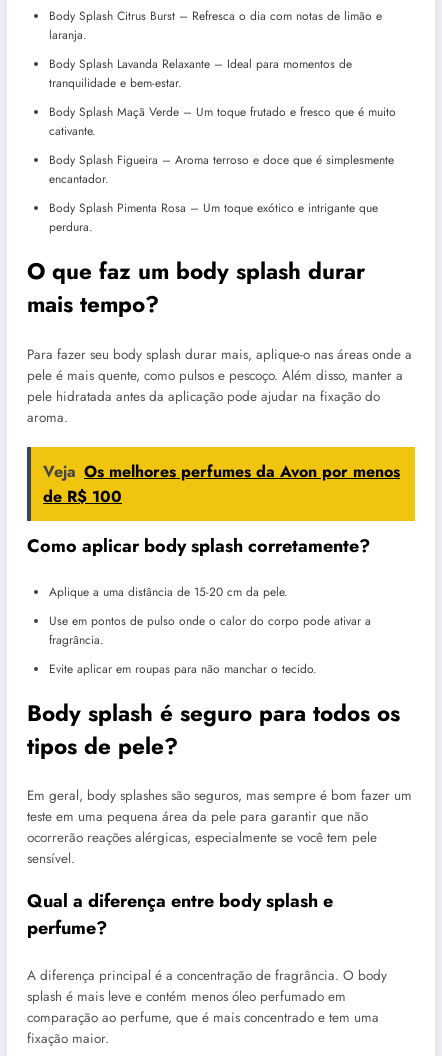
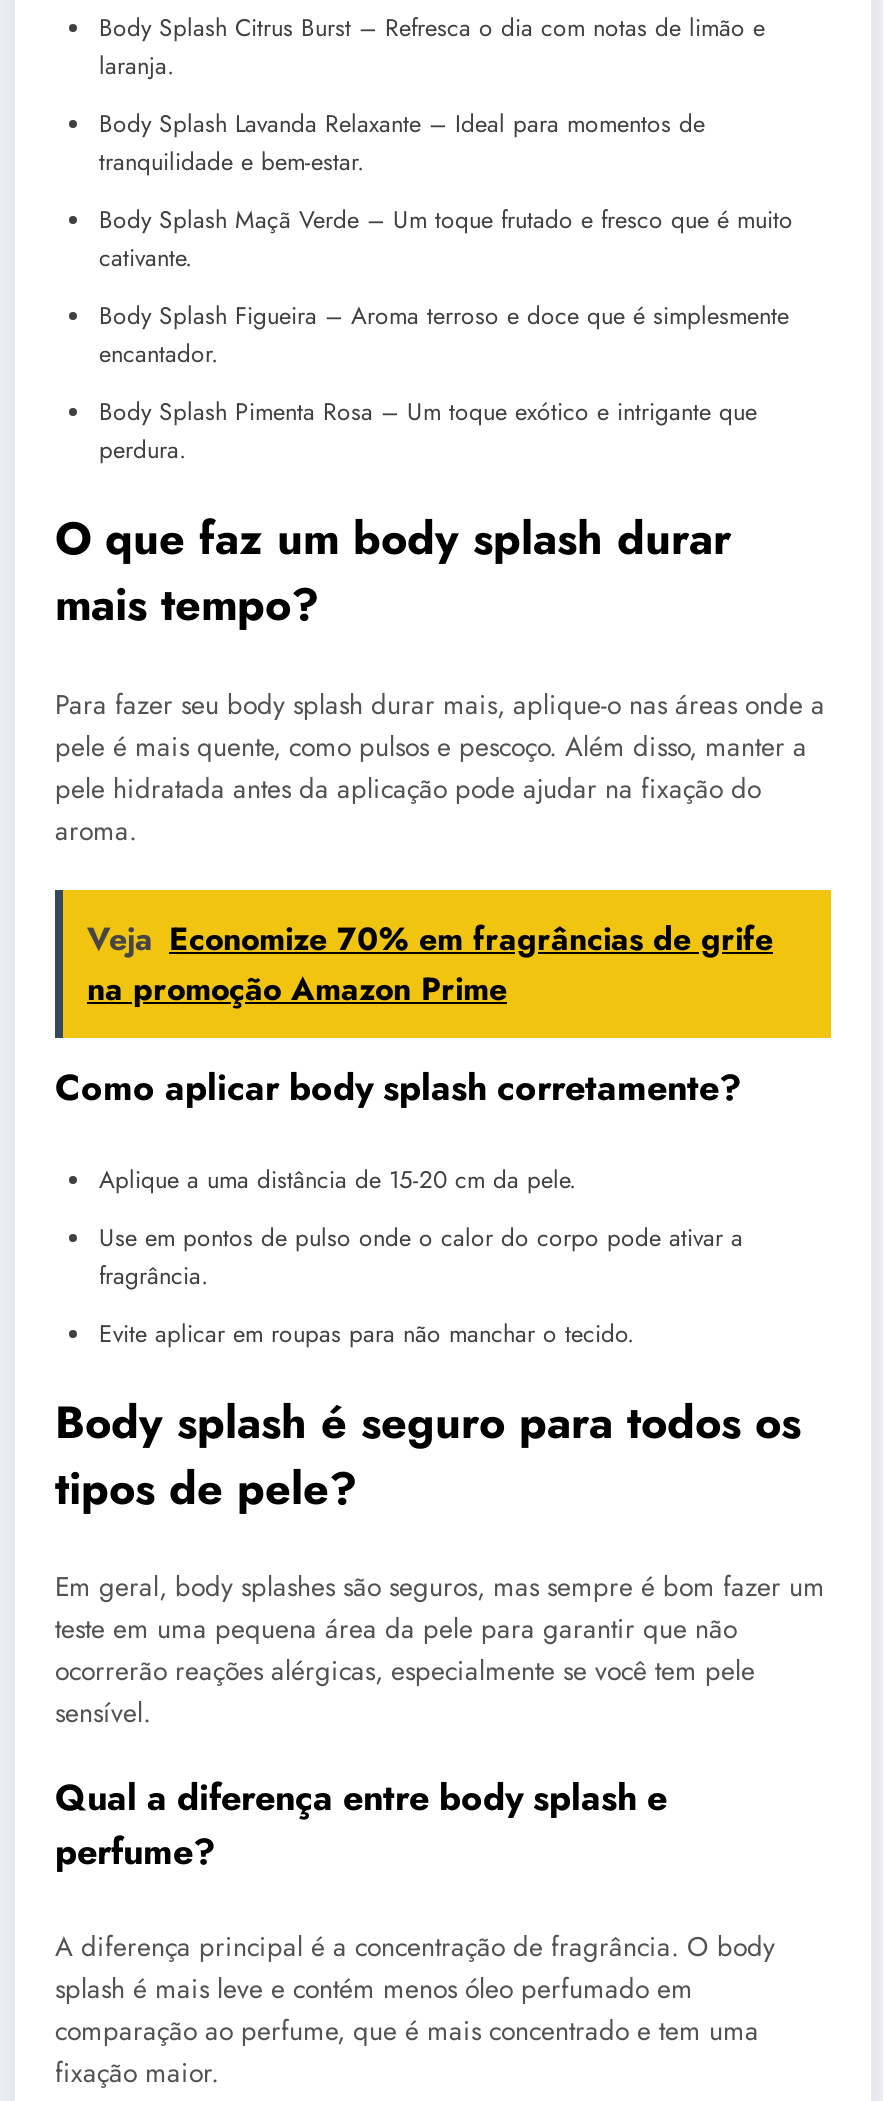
[43,460,400,508] Veja Os melhores perfumes da Avon por menos | de R$ 100 -> [87,916,773,1012] Veja Economize 70% em fragrâncias de grife | na promoção Amazon Prime

